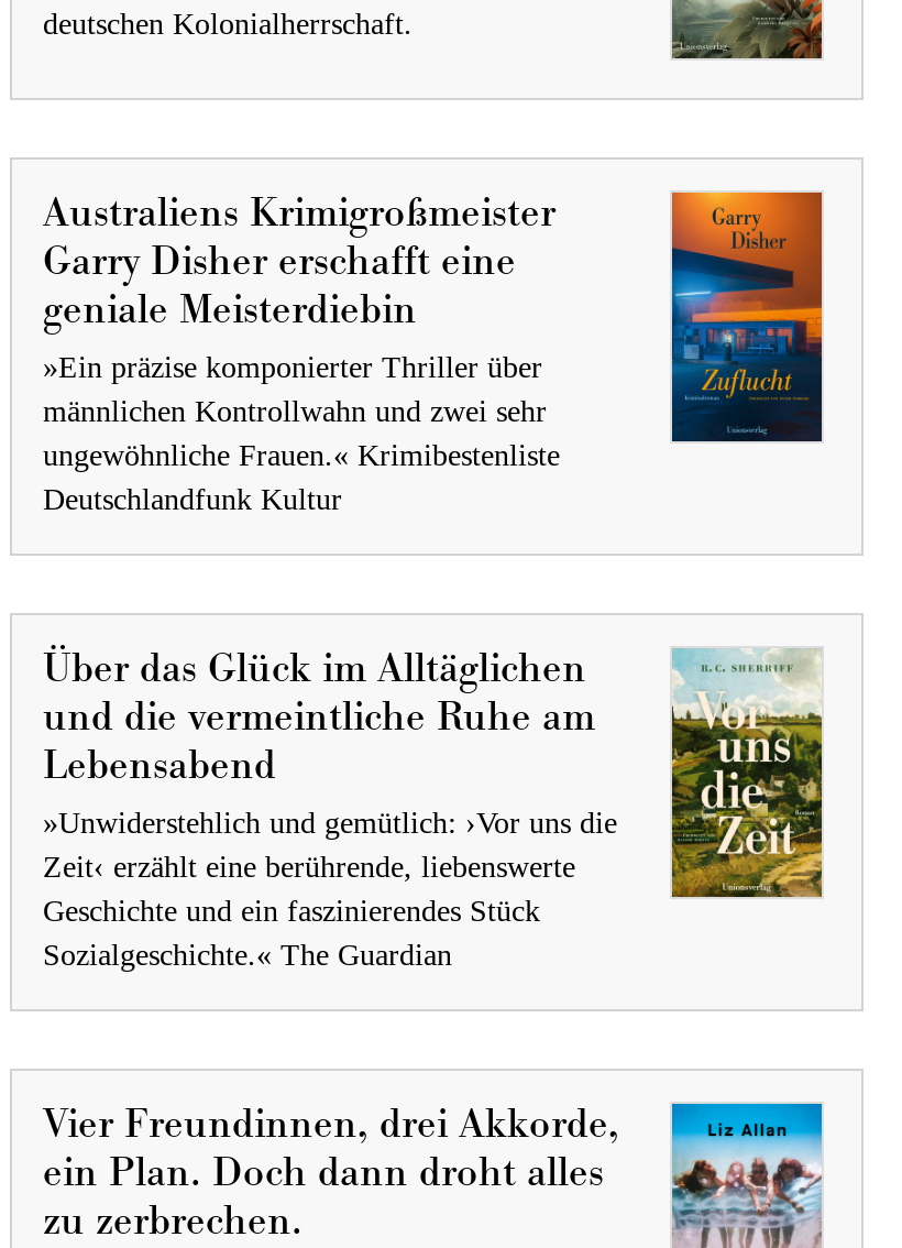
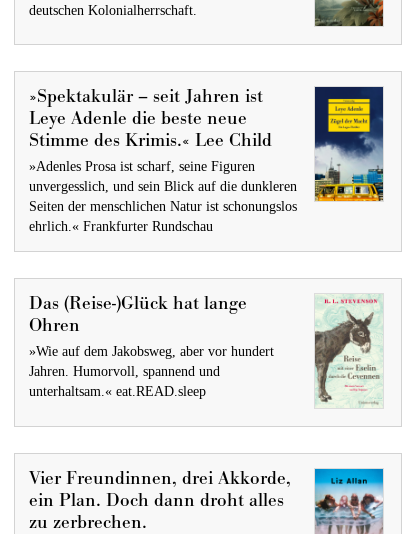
[43,188,560,516] Australiens Krimigroßmeister | Garry Disher erschafft eine | geniale Meisterdiebin | »Ein präzise komponierter Thriller über | männlichen Kontrollwahn und zwei sehr | ungewöhnliche Frauen.« Krimibestenliste | Deutschlandfunk Kultur -> [29,85,297,234] »Spektakulär – seit Jahren ist | Leye Adenle die beste neue | Stimme des Krimis.« Lee Child | »Adenles Prosa ist scharf, seine Figuren | unvergesslich, und sein Blick auf die dunkleren | Seiten der menschlichen Natur ist schonungslos | ehrlich.« Frankfurter Rundschau
[670,189,824,445] [image] -> [314,86,384,202] [image]
[43,643,824,971] [image] | Über das Glück im Alltäglichen | und die vermeintliche Ruhe am | Lebensabend | »Unwiderstehlich und gemütlich: ›Vor uns die | Zeit‹ erzählt eine berührende, liebenswerte | Geschichte und ein faszinierendes Stück | Sozialgeschichte.« The Guardian -> [29,292,383,407] [image] | Das (Reise-)Glück hat lange | Ohren | »Wie auf dem Jakobsweg, aber vor hundert | Jahren. Humorvoll, spannend und | unterhaltsam.« eat.READ.sleep

